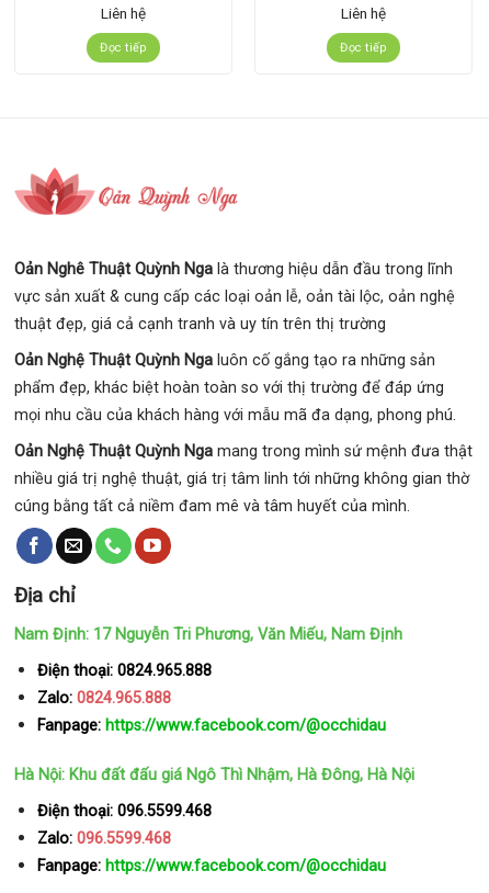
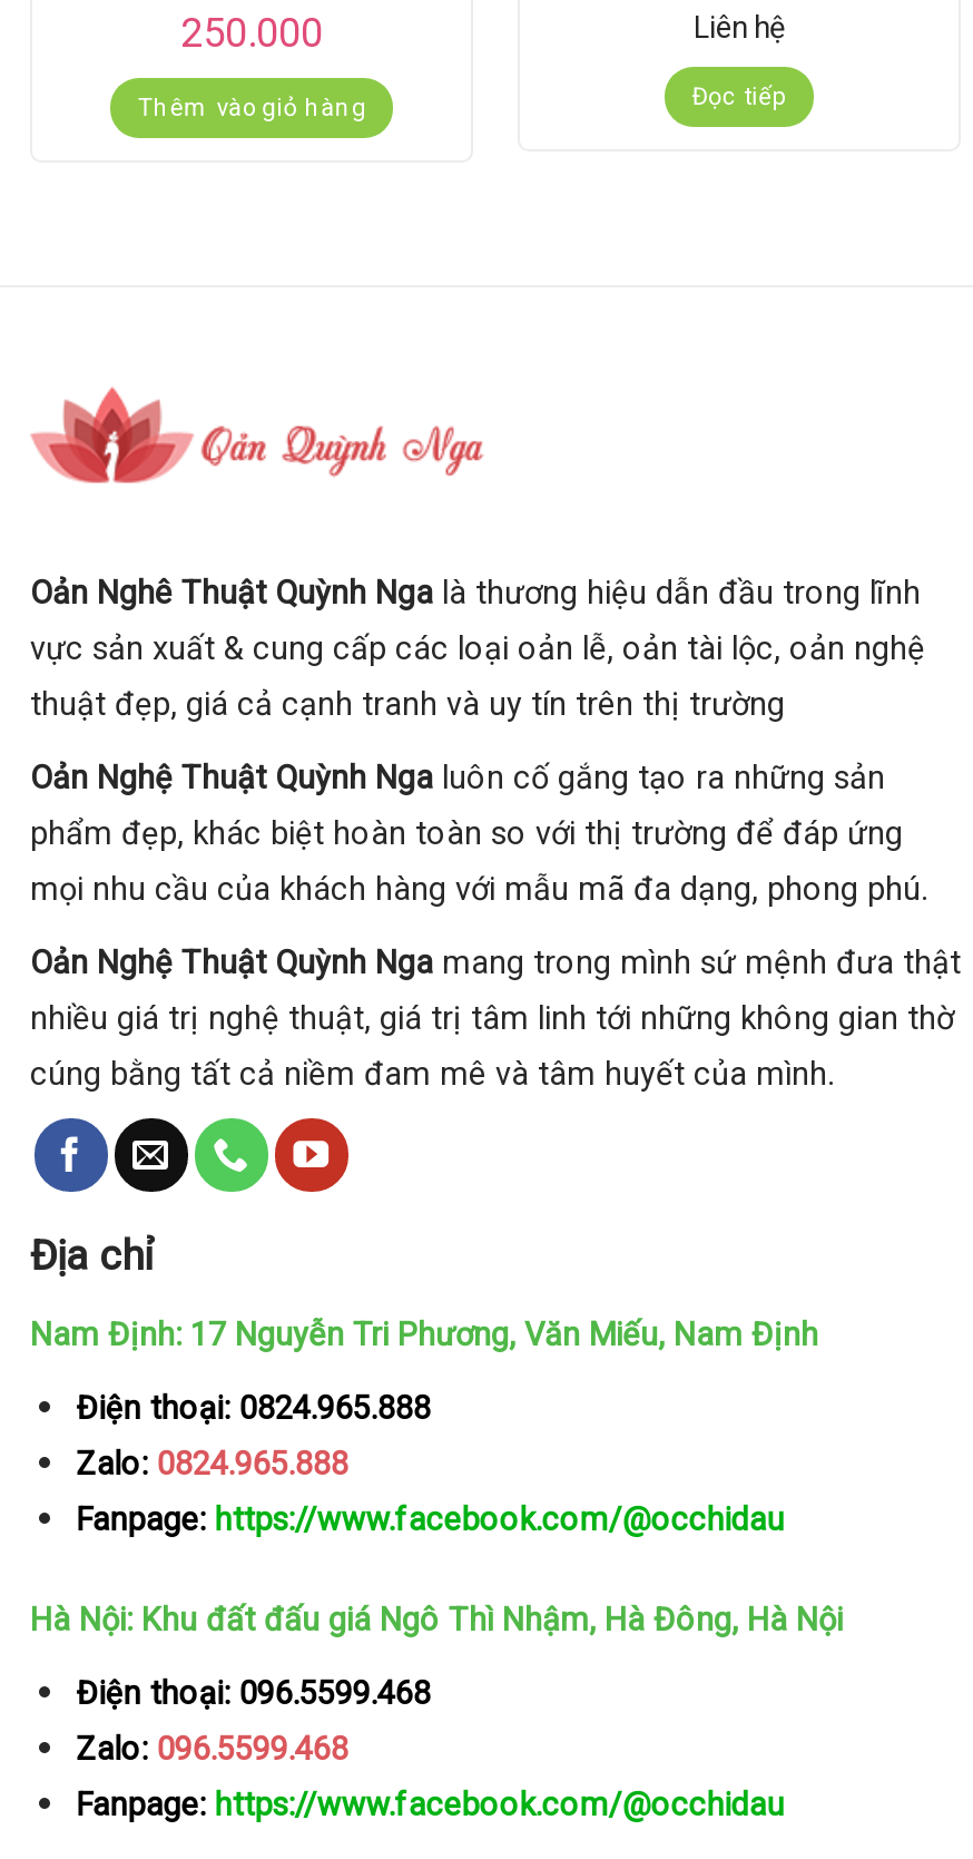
[101,4,146,22] Liên hệ -> [180,8,323,55] 250.000
[100,40,147,54] Đọc tiếp -> [137,93,366,122] Thêm vào giỏ hàng

